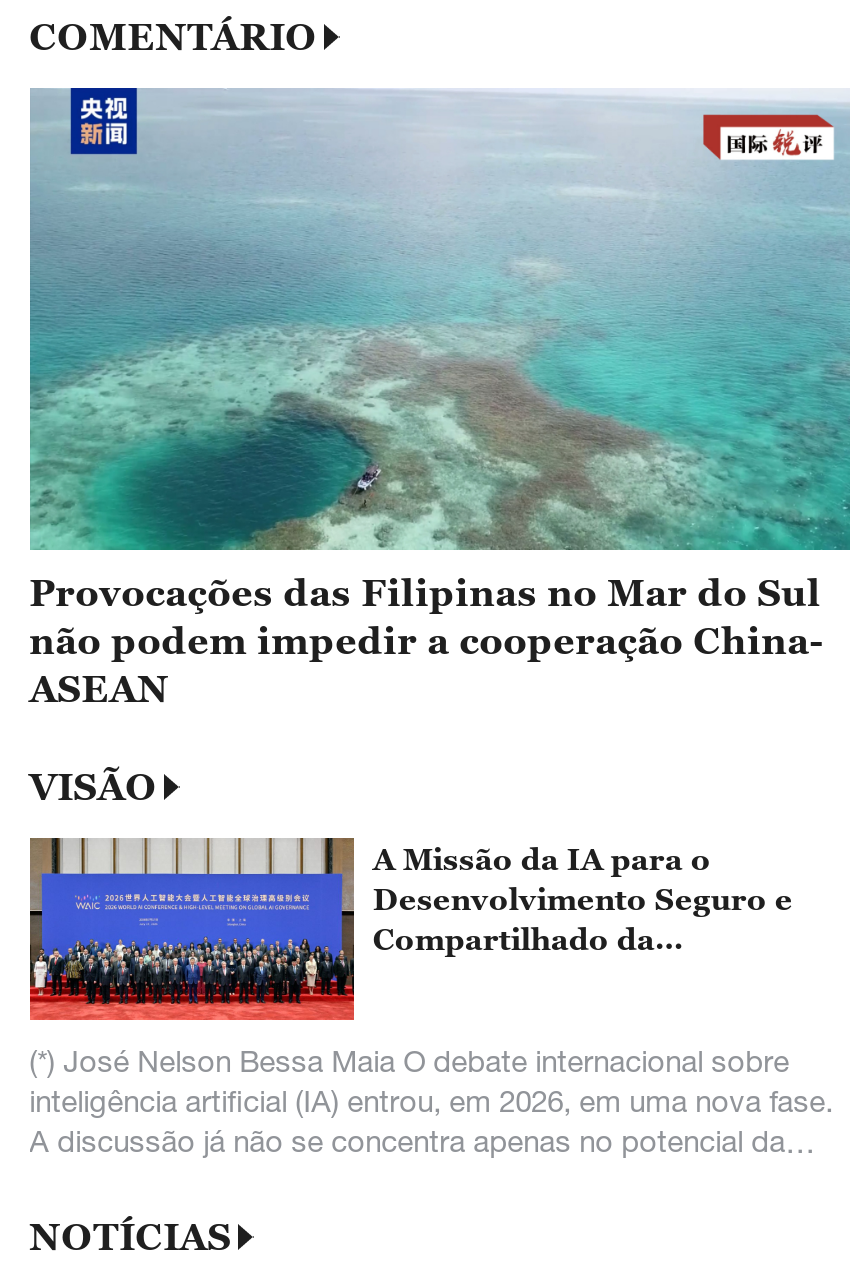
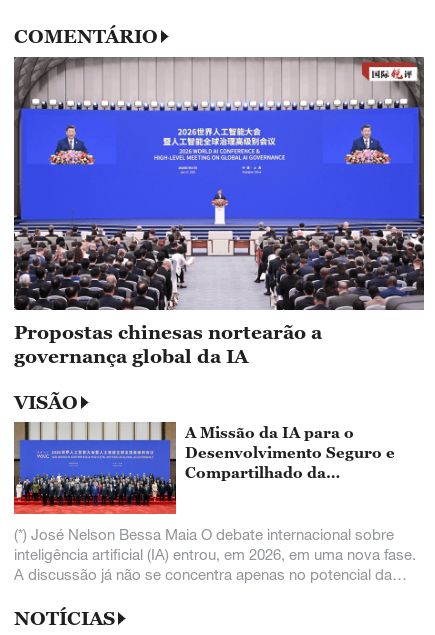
[28,86,852,710] [image] | Provocações das Filipinas no Mar do Sul | não podem impedir a cooperação China- | ASEAN -> [13,56,425,366] [image] | Propostas chinesas nortearão a | governança global da IA

